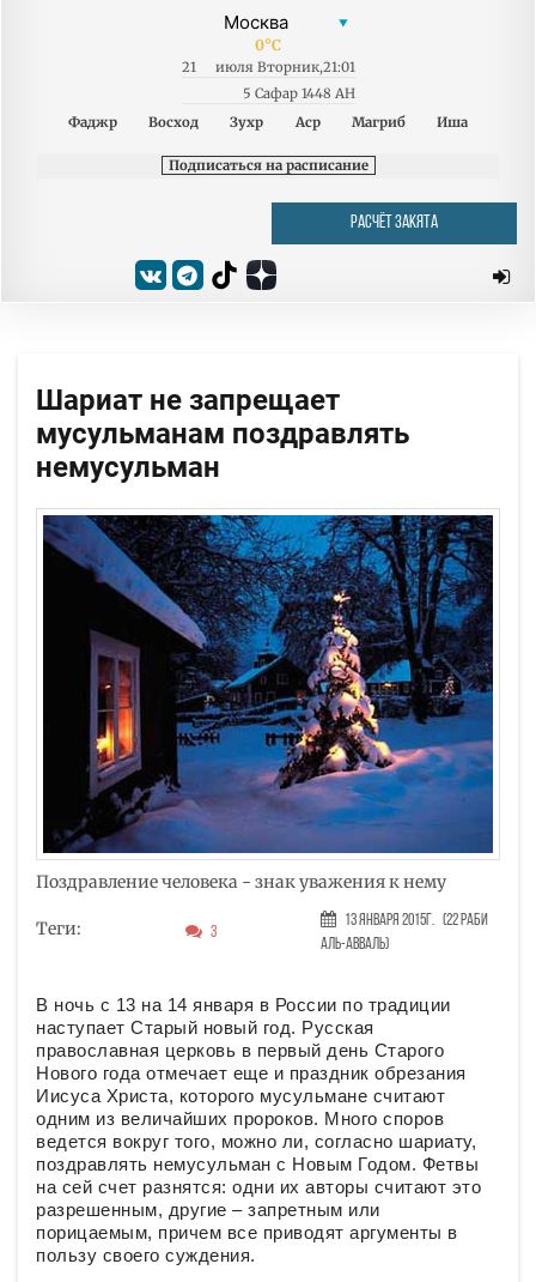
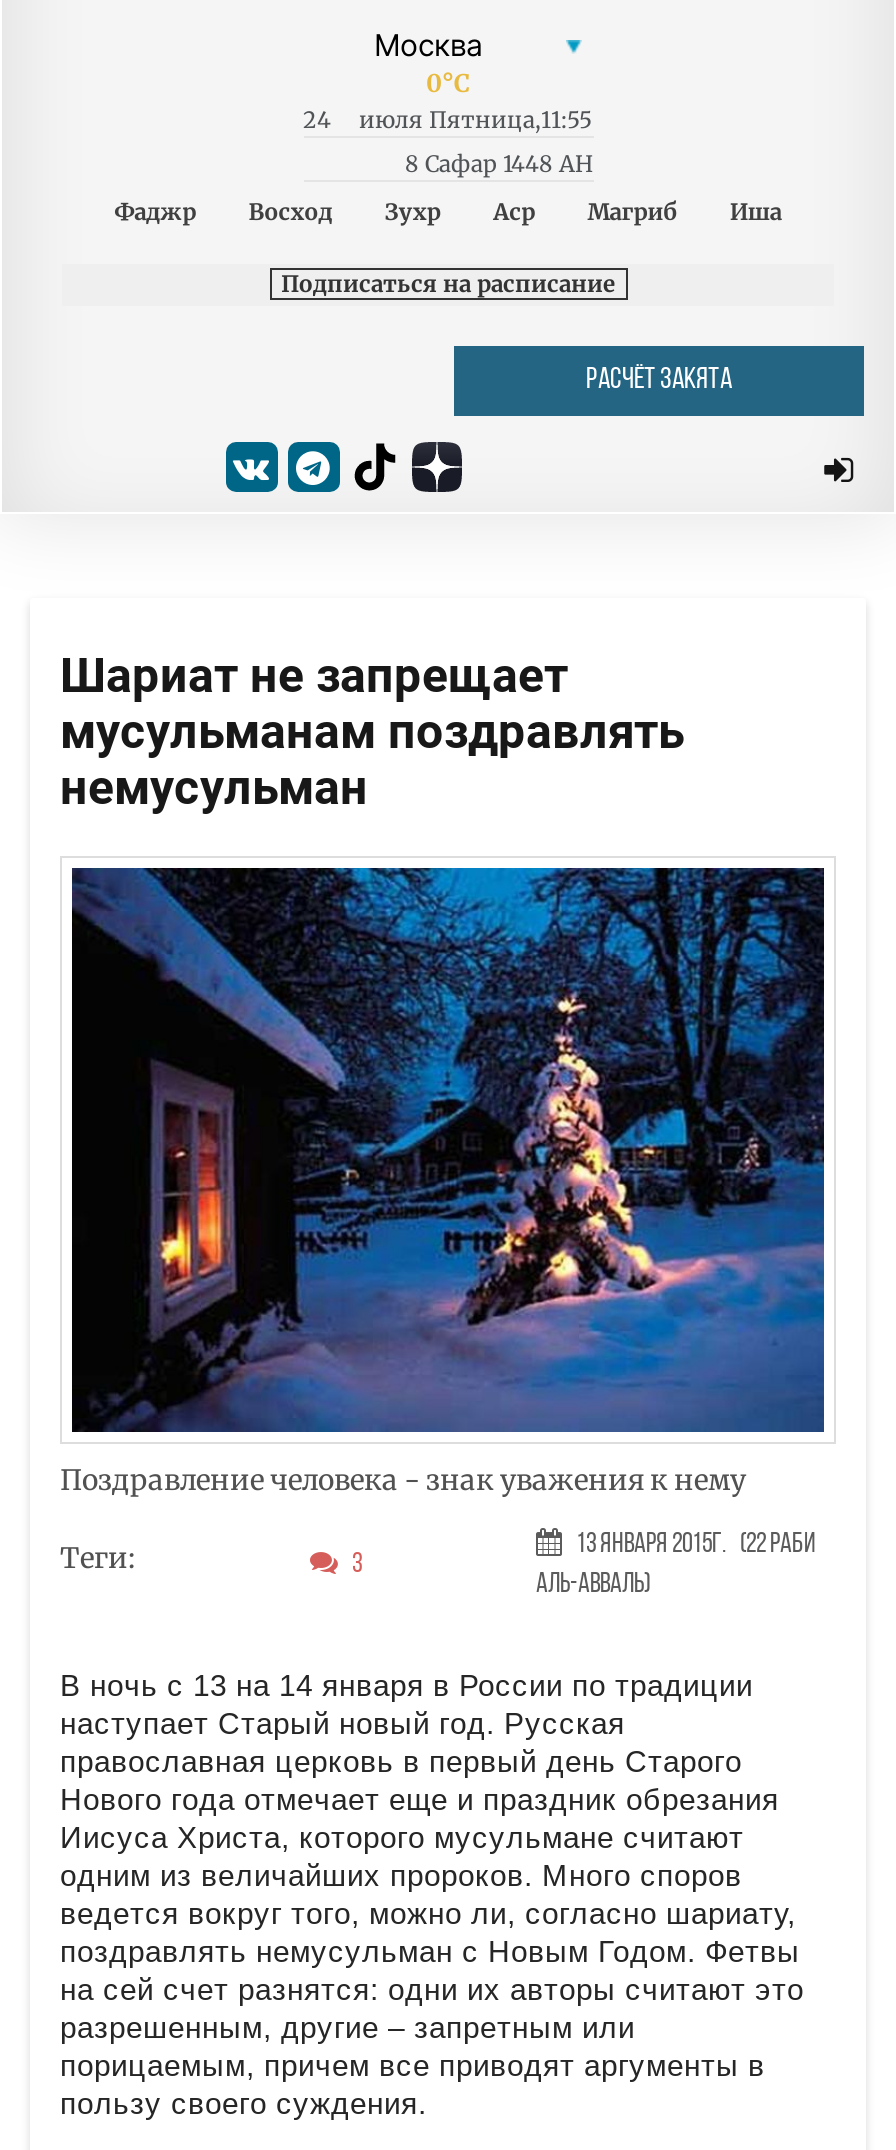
[181,59,196,75] 21 -> [303,106,331,134] 24
[215,59,355,75] июля Вторник,21:01 -> [359,106,593,134] июля Пятница,11:55
[242,85,355,102] 5 Сафар 1448 AH -> [405,150,593,178] 8 Сафар 1448 AH

